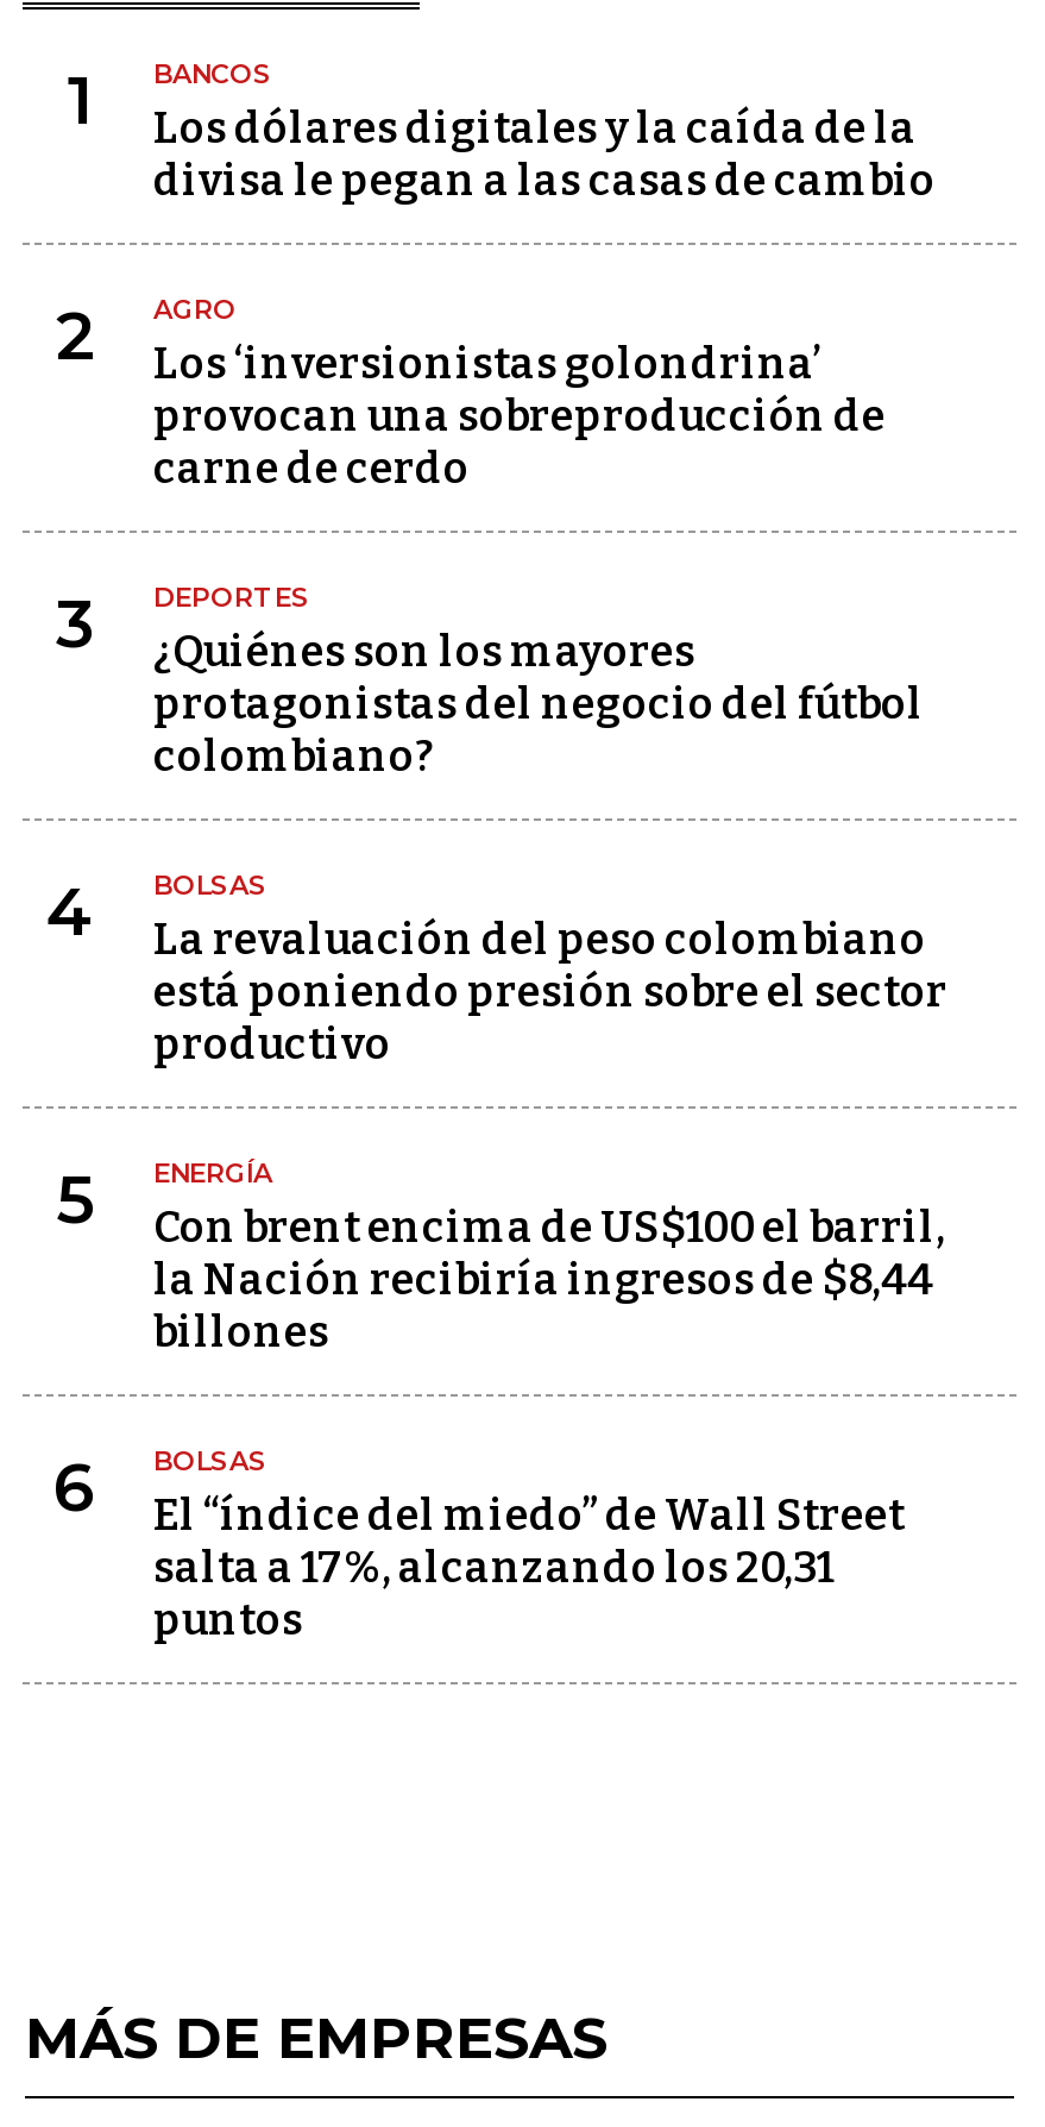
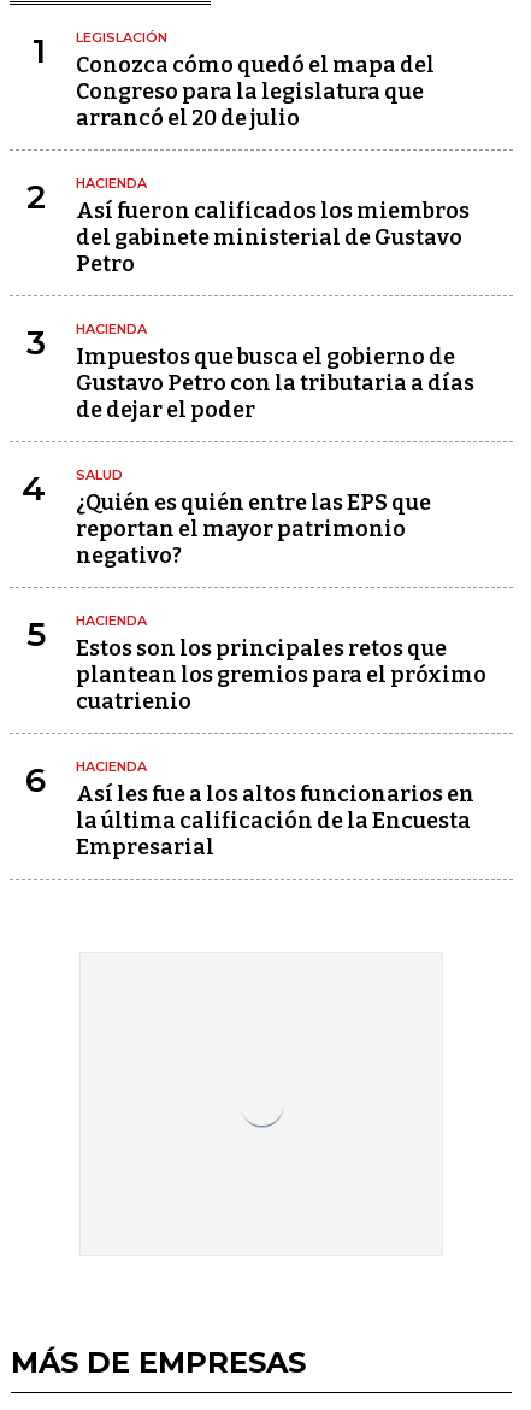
[153,57,936,207] BANCOS | Los dólares digitales y la caída de la | divisa le pegan a las casas de cambio -> [76,29,435,131] LEGISLACIÓN | Conozca cómo quedó el mapa del | Congreso para la legislatura que | arrancó el 20 de julio
[153,293,886,495] AGRO | Los ‘inversionistas golondrina’ | provocan una sobreproducción de | carne de cerdo -> [76,175,470,277] HACIENDA | Así fueron calificados los miembros | del gabinete ministerial de Gustavo | Petro
[153,581,924,783] DEPORTES | ¿Quiénes son los mayores | protagonistas del negocio del fútbol | colombiano? -> [76,321,474,423] HACIENDA | Impuestos que busca el gobierno de | Gustavo Petro con la tributaria a días | de dejar el poder
[153,868,948,1071] BOLSAS | La revaluación del peso colombiano | está poniendo presión sobre el sector | productivo -> [76,466,431,569] SALUD | ¿Quién es quién entre las EPS que | reportan el mayor patrimonio | negativo?
[153,1156,945,1359] ENERGÍA | Con brent encima de US$100 el barril, | la Nación recibiría ingresos de $8,44 | billones -> [76,612,486,715] HACIENDA | Estos son los principales retos que | plantean los gremios para el próximo | cuatrienio
[153,1444,905,1646] BOLSAS | El “índice del miedo” de Wall Street | salta a 17%, alcanzando los 20,31 | puntos -> [76,758,474,860] HACIENDA | Así les fue a los altos funcionarios en | la última calificación de la Encuesta | Empresarial

